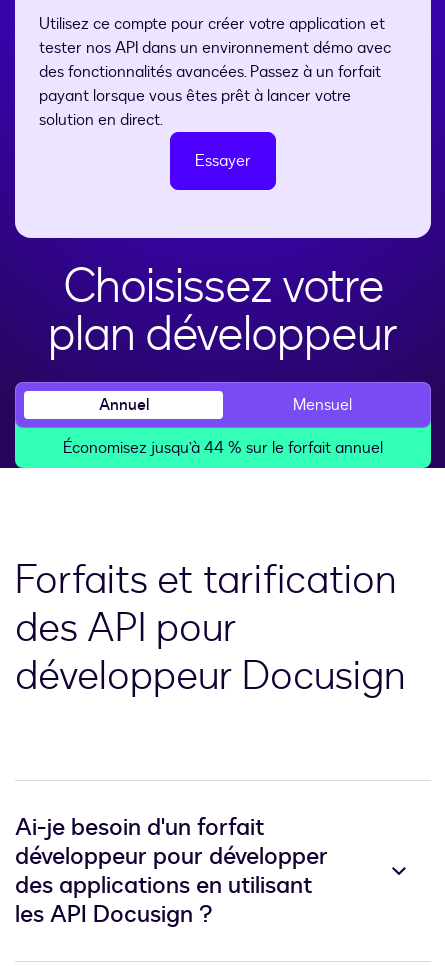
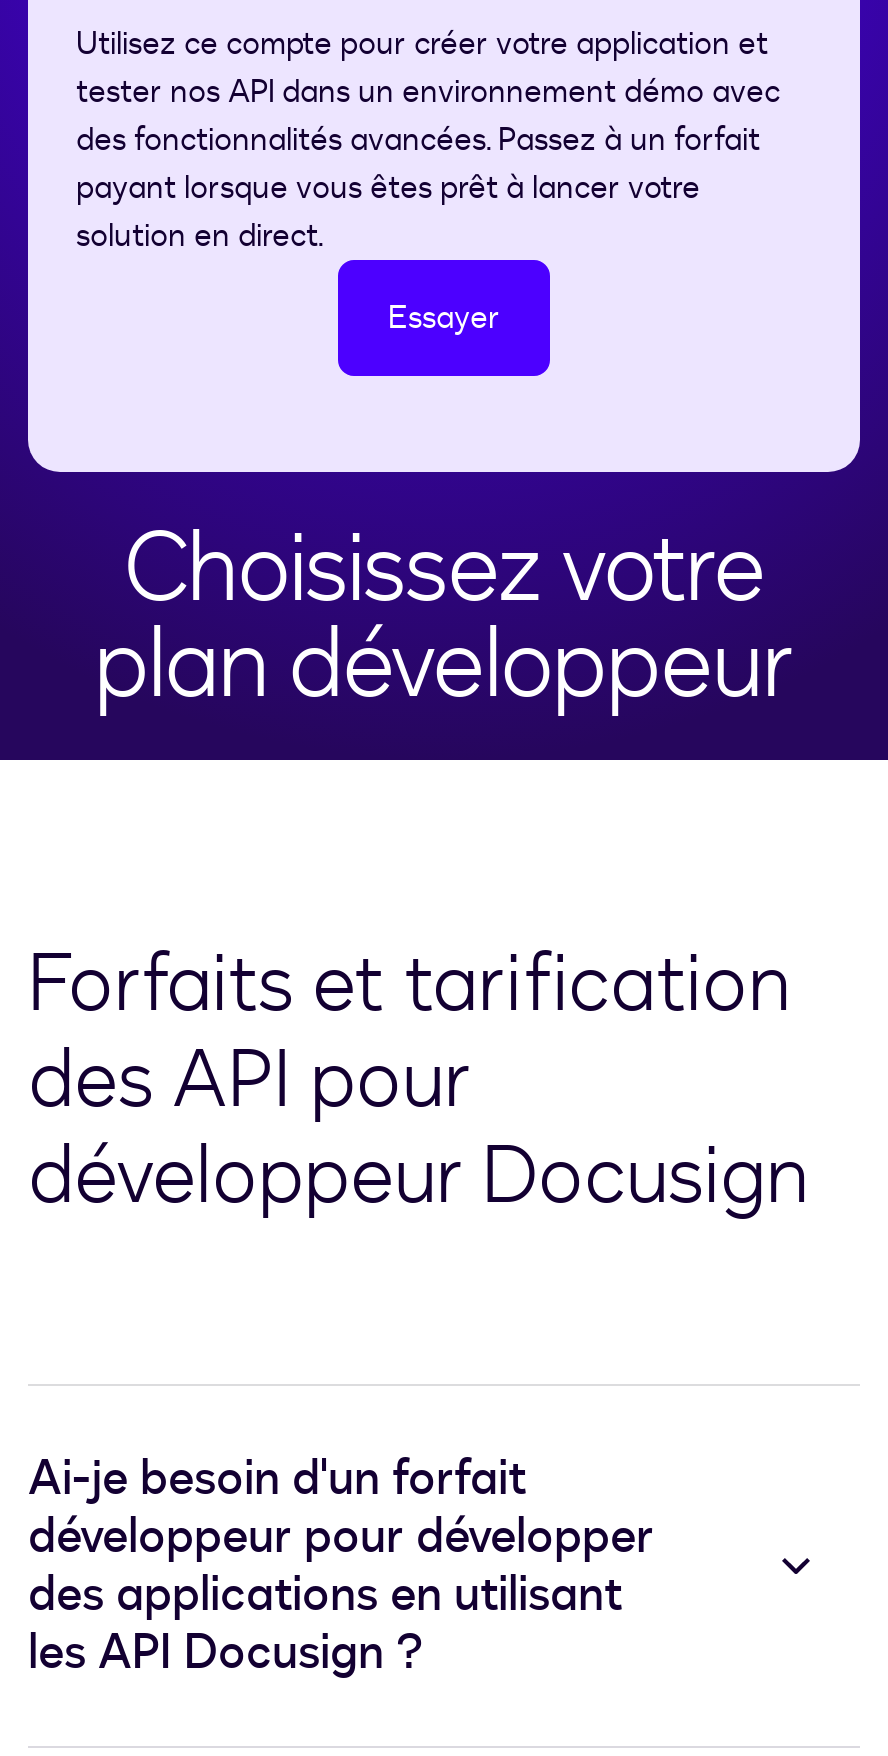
[14,381,432,469] [image] | Annuel | Mensuel | Économisez jusqu’à 44 % sur le forfait annuel -> none

